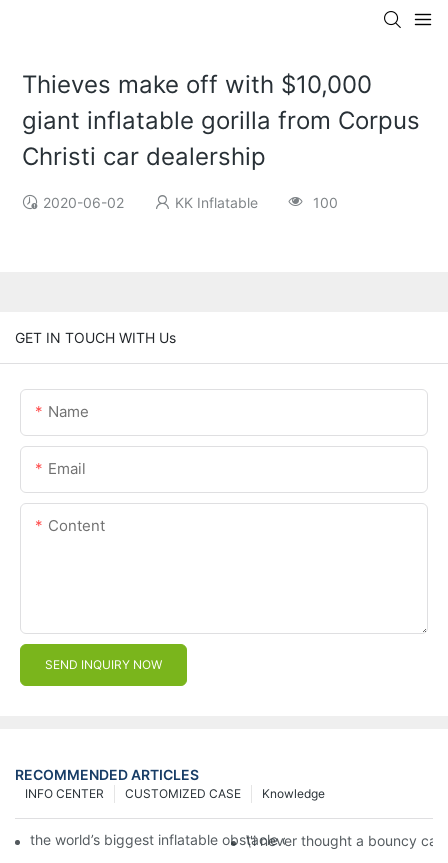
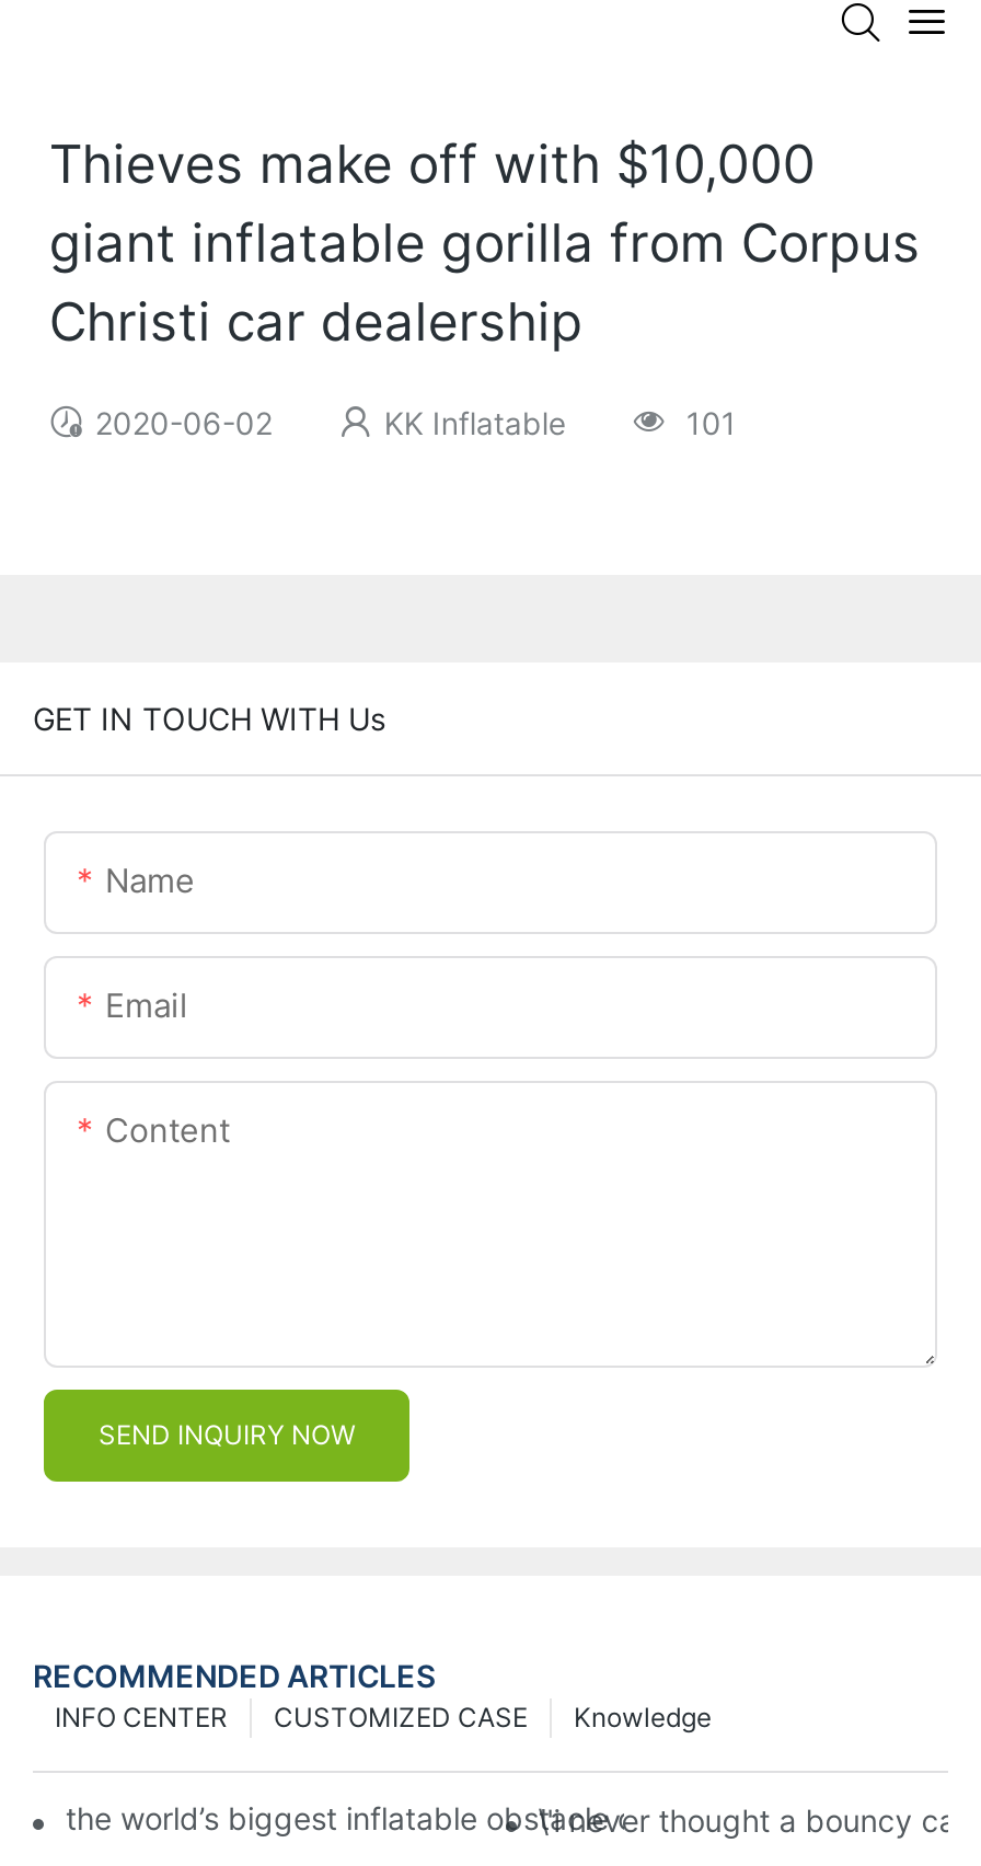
[313,194,338,211] 100 -> [686,405,737,442] 101

